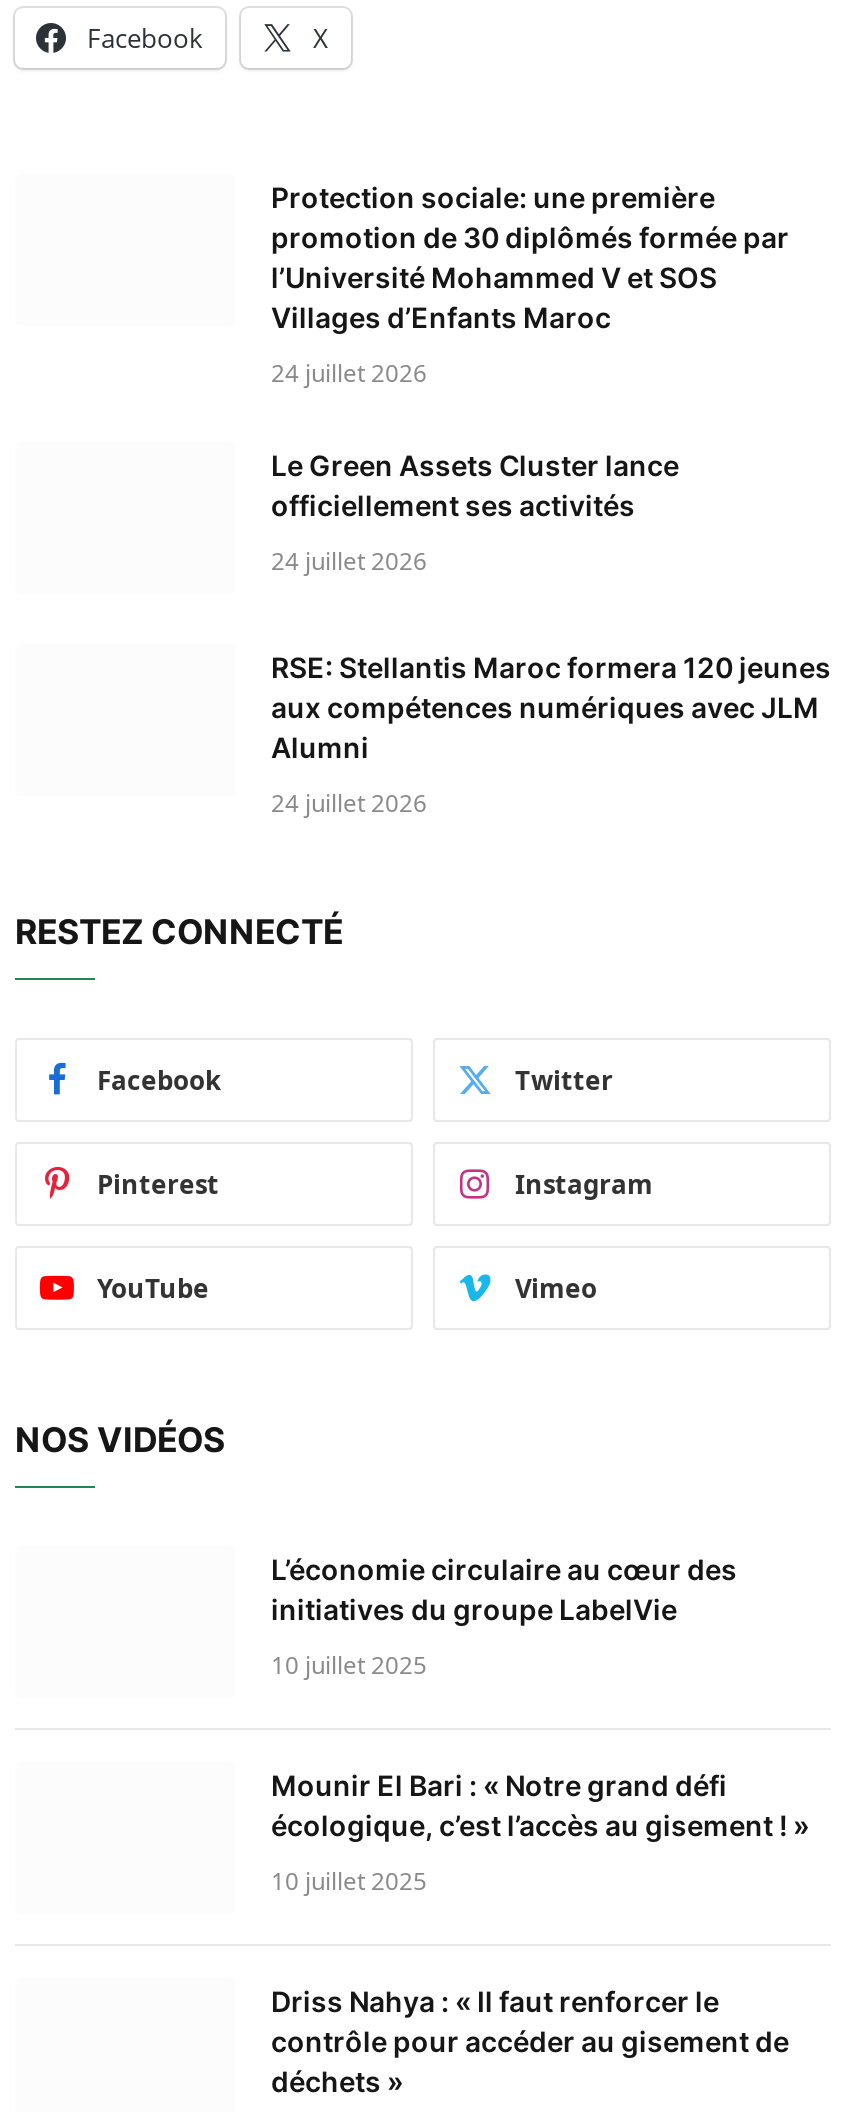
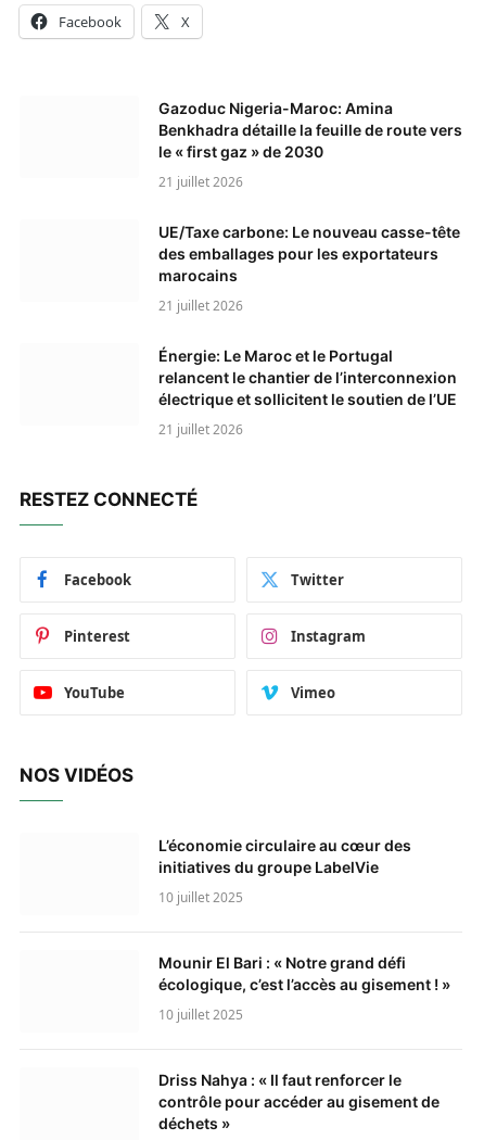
[271,180,789,334] Protection sociale: une première | promotion de 30 diplômés formée par | l’Université Mohammed V et SOS | Villages d’Enfants Maroc -> [158,99,462,160] Gazoduc Nigeria-Maroc: Amina | Benkhadra détaille la feuille de route vers | le « first gaz » de 2030
[271,356,427,390] 24 juillet 2026 -> [158,172,243,191] 21 juillet 2026
[271,448,679,522] Le Green Assets Cluster lance | officiellement ses activités -> [158,222,460,284] UE/Taxe carbone: Le nouveau casse-tête | des emballages pour les exportateurs | marocains
[271,544,427,578] 24 juillet 2026 -> [158,296,243,315] 21 juillet 2026
[271,650,831,764] RSE: Stellantis Maroc formera 120 jeunes | aux compétences numériques avec JLM | Alumni -> [158,346,457,408] Énergie: Le Maroc et le Portugal | relancent le chantier de l’interconnexion | électrique et sollicitent le soutien de l’UE
[271,786,427,820] 24 juillet 2026 -> [158,420,243,438] 21 juillet 2026

